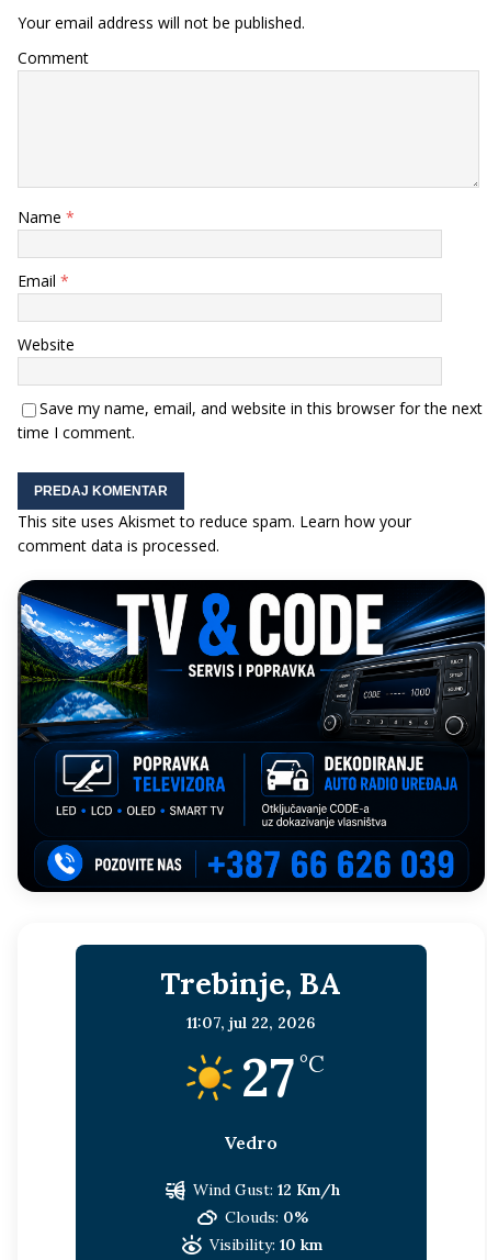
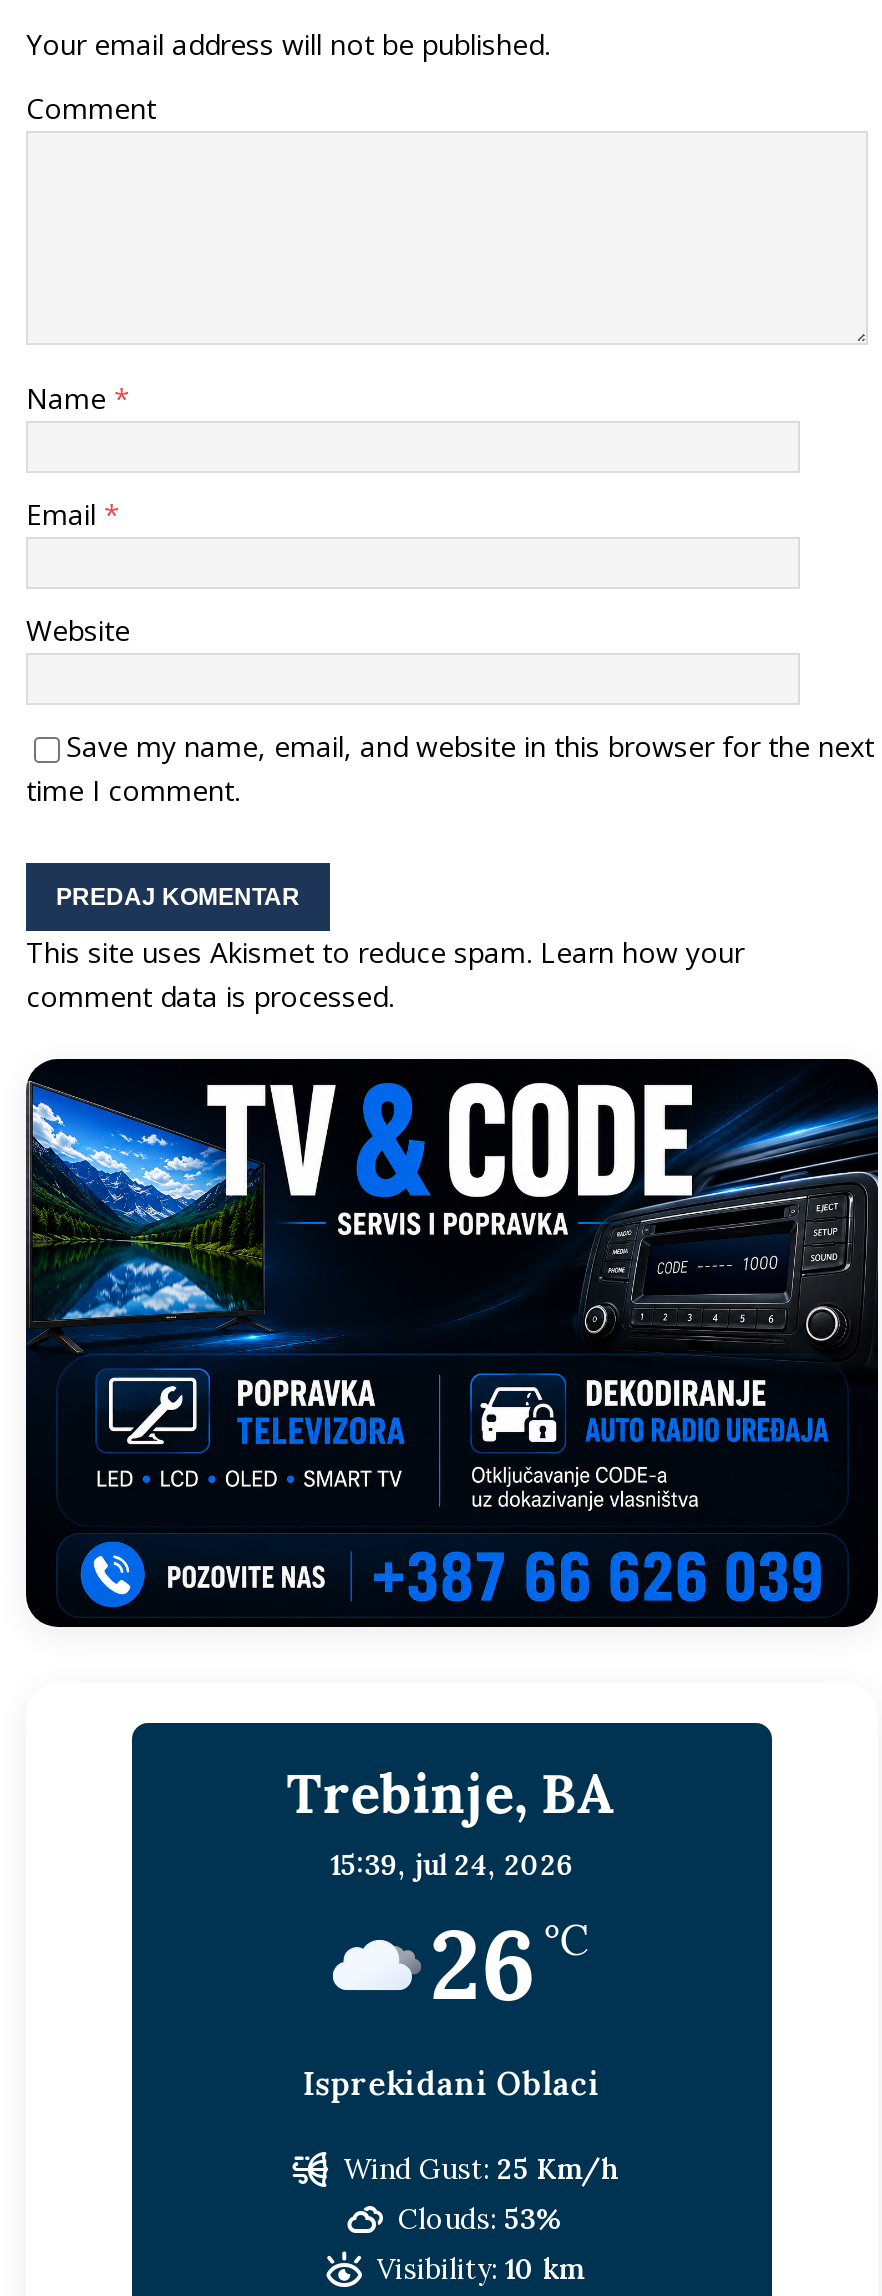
[185,1013,324,1153] [image] | 11:07, jul 22, 2026 | 27 °C | Vedro -> [303,1846,601,2102] [image] | 15:39, jul 24, 2026 | 26 °C | Isprekidani Oblaci
[193,1179,340,1227] Wind Gust: 12 Km/h | Clouds: 0% -> [343,2150,617,2236] Wind Gust: 25 Km/h | Clouds: 53%

